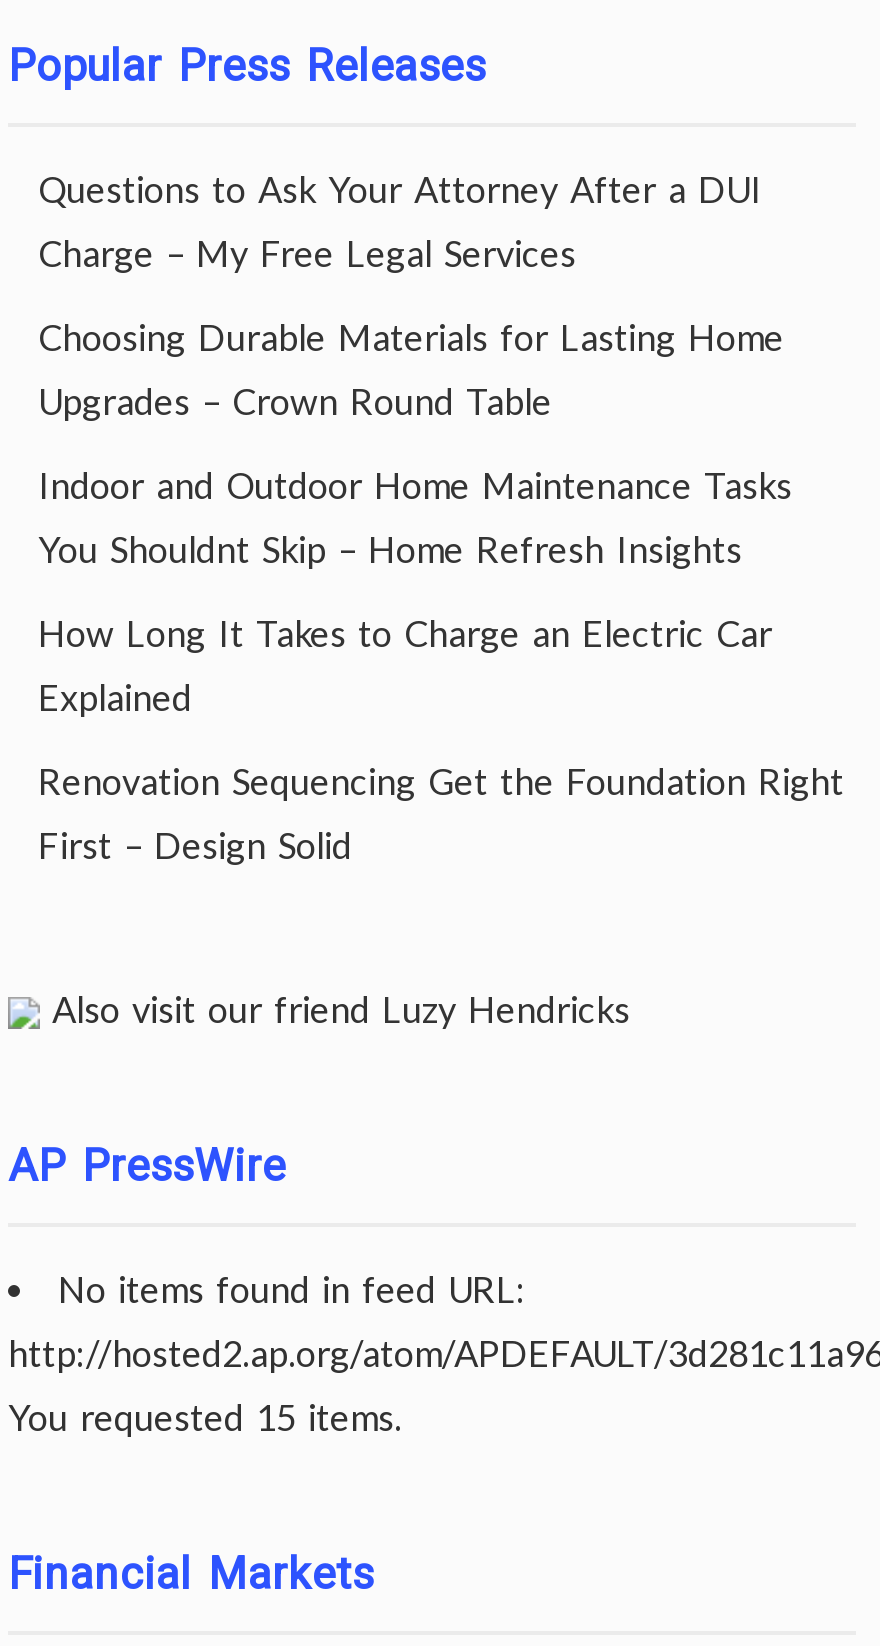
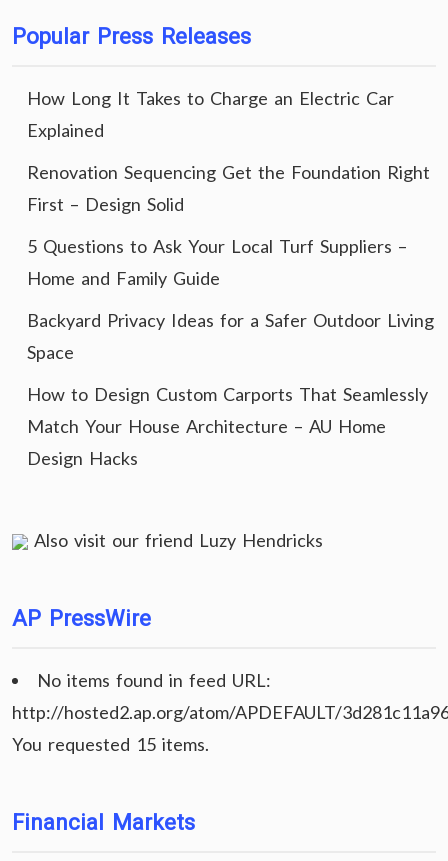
[38,167,792,571] Questions to Ask Your Attorney After a DUI | Charge – My Free Legal Services | Choosing Durable Materials for Lasting Home | Upgrades – Crown Round Table | Indoor and Outdoor Home Maintenance Tasks | You Shouldnt Skip – Home Refresh Insights -> none
moved [38,611,844,867] -> [27,87,430,215]: How Long It Takes to Charge an Electric Car | Explained | Renovation Sequencing Get the Foundation Right | First – Design Solid
none -> [27,235,434,469] 5 Questions to Ask Your Local Turf Suppliers – | Home and Family Guide | Backyard Privacy Ideas for a Safer Outdoor Living | Space | How to Design Custom Carports That Seamlessly | Match Your House Architecture – AU Home | Design Hacks

